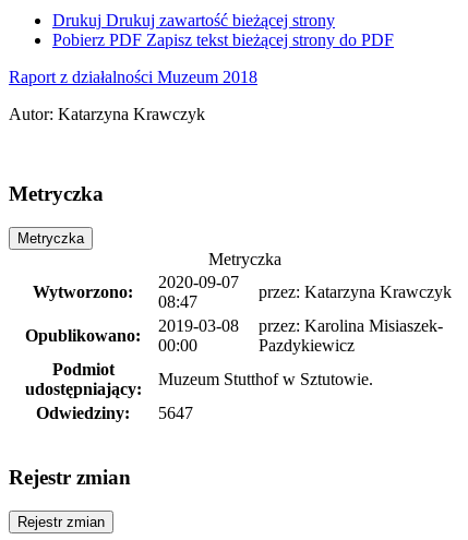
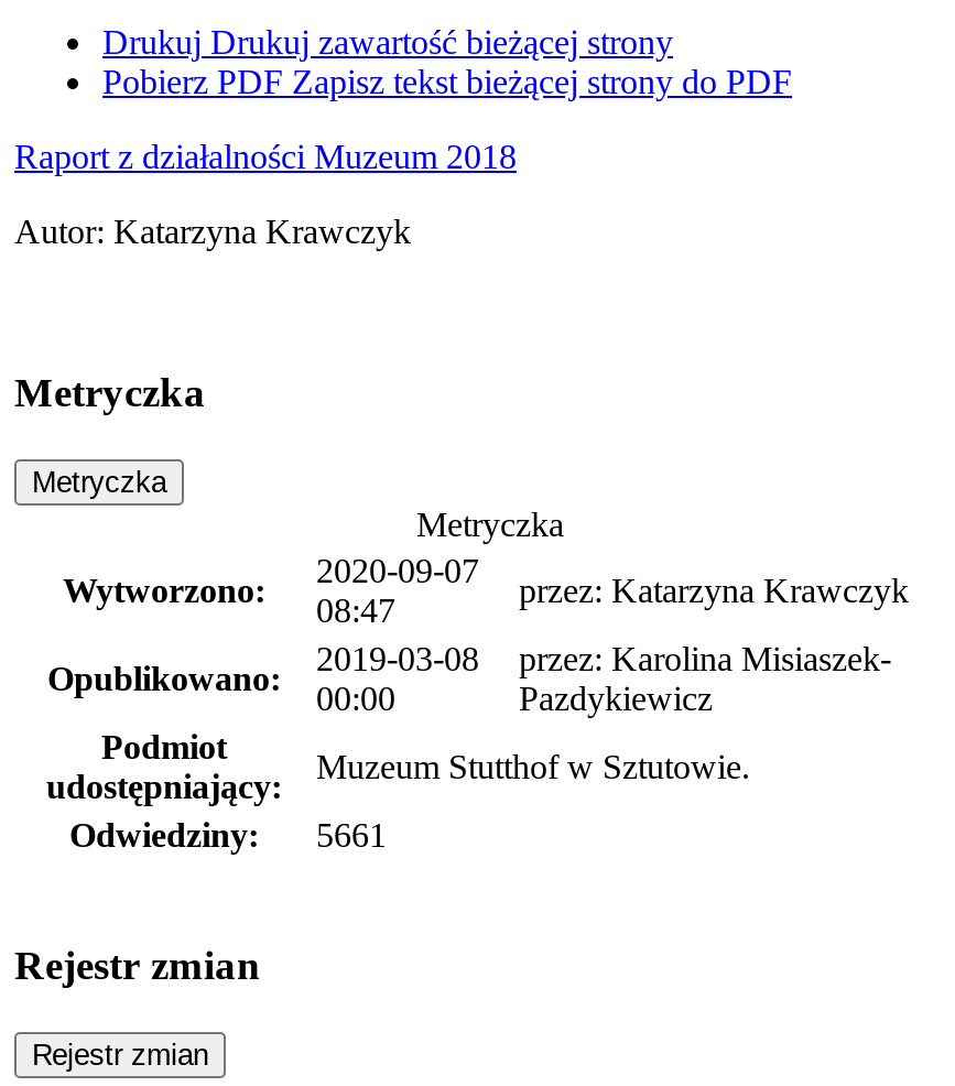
[36,403,193,422] Odwiedziny: 5647 -> [69,815,387,853] Odwiedziny: 5661

